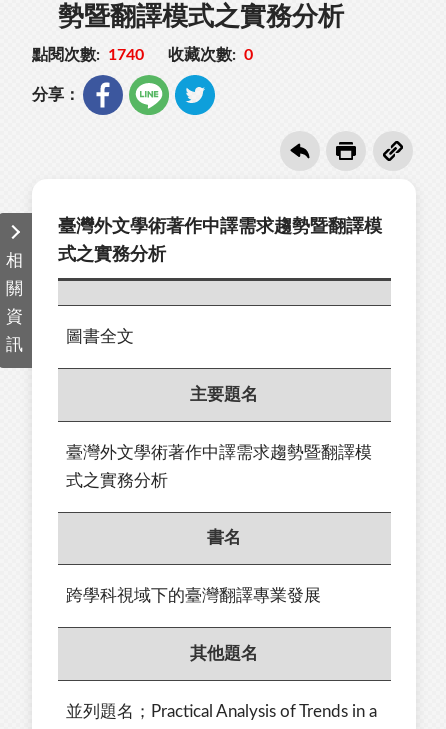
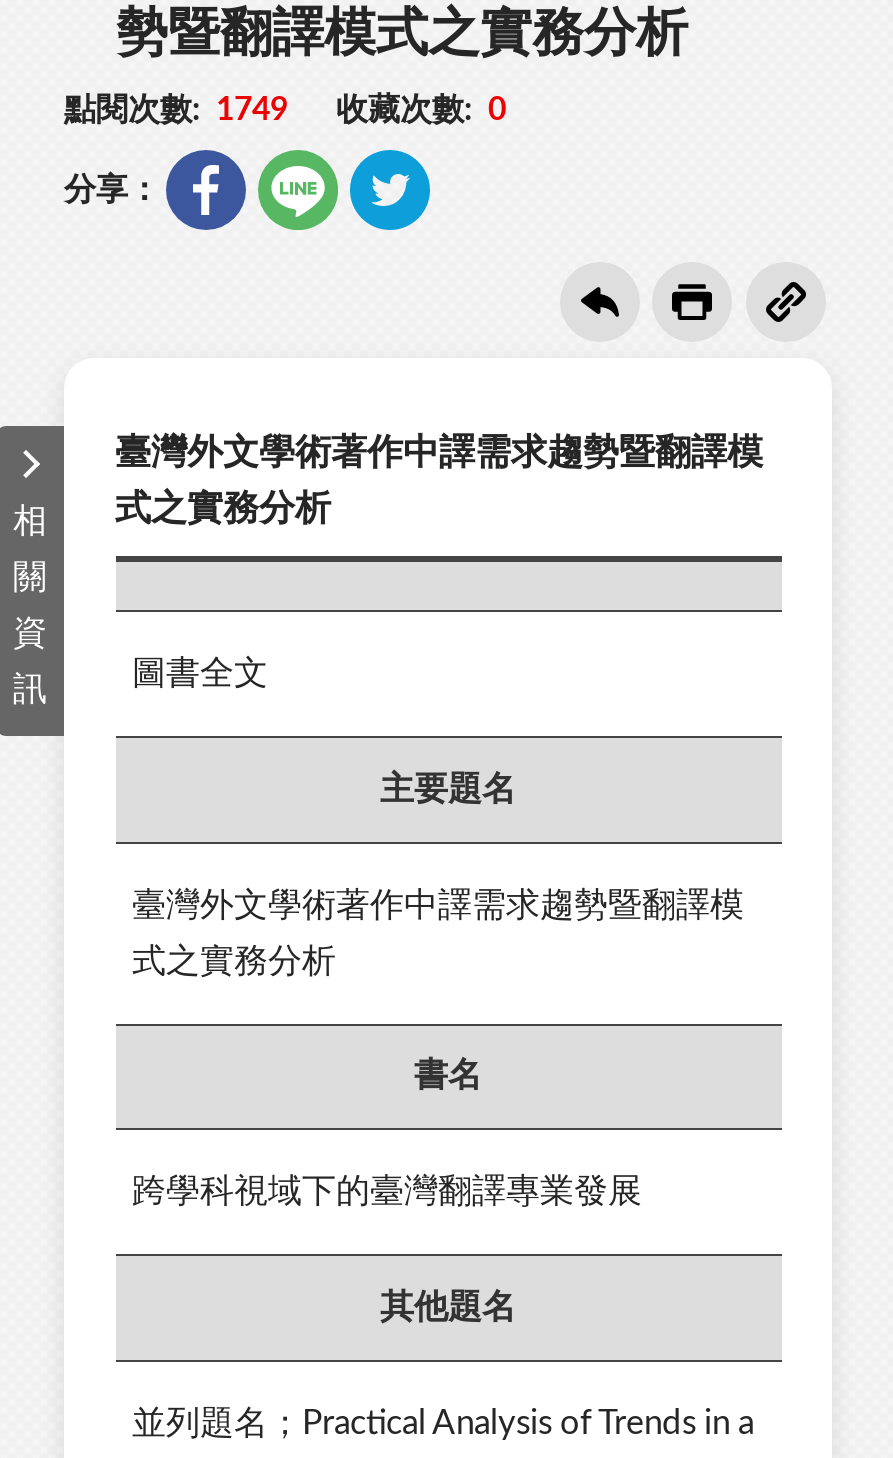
[32,47,253,63] 點閱次數: 1740 收藏次數: 0 -> [64,94,506,126] 點閱次數: 1749 收藏次數: 0

